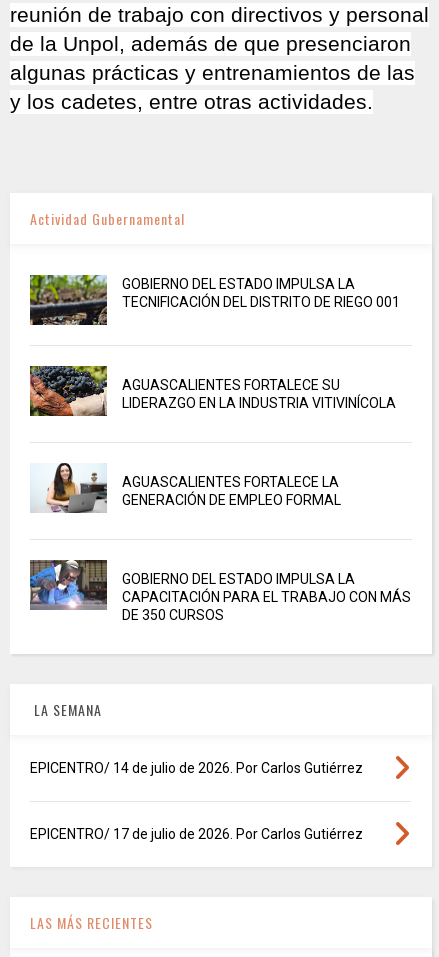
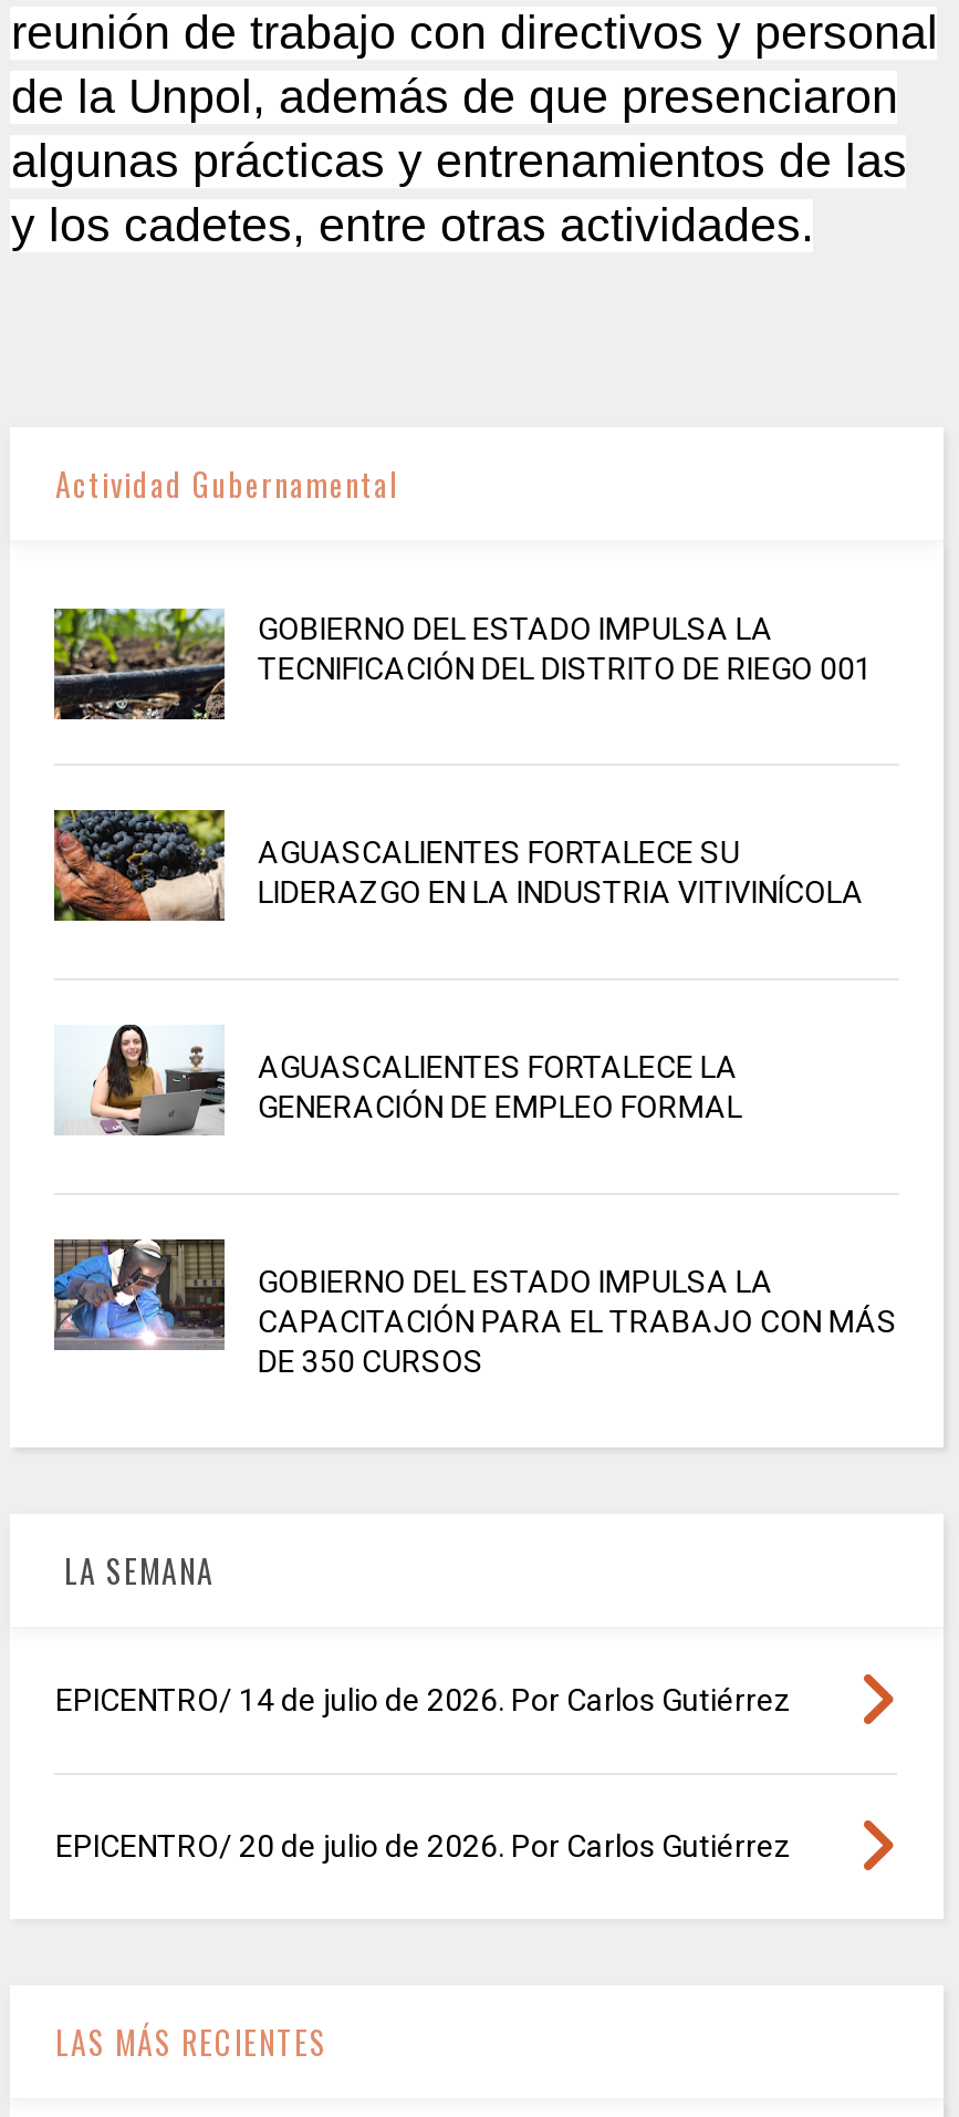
[30,826,363,842] EPICENTRO/ 17 de julio de 2026. Por Carlos Gutiérrez -> [55,1828,792,1864] EPICENTRO/ 20 de julio de 2026. Por Carlos Gutiérrez

